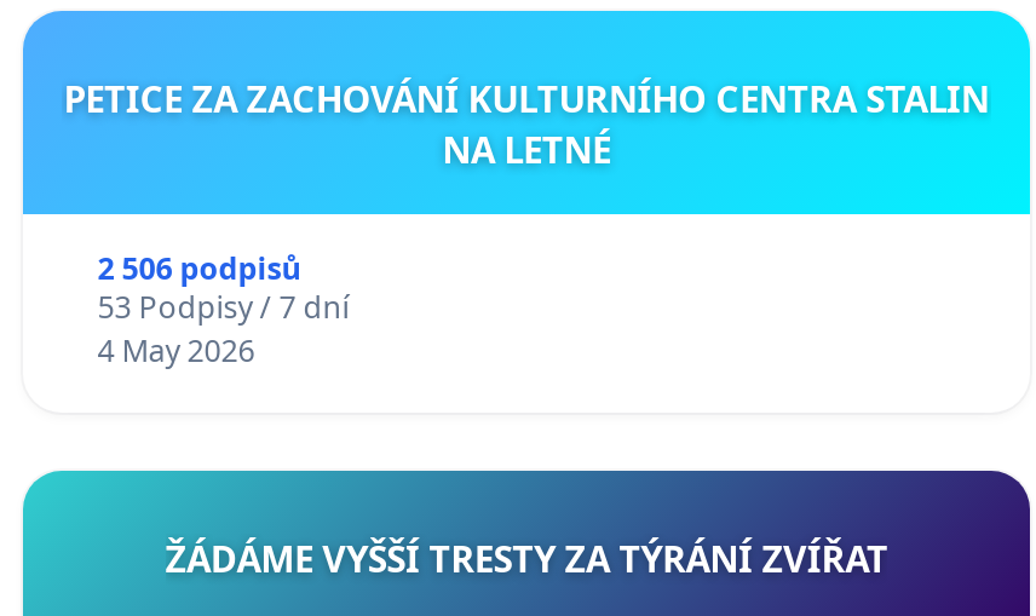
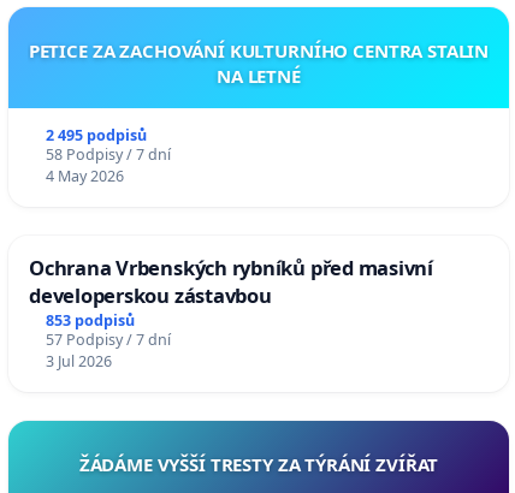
[98,248,301,289] 2 506 podpisů -> [45,126,147,146] 2 495 podpisů
[98,287,349,328] 53 Podpisy / 7 dní -> [45,145,171,165] 58 Podpisy / 7 dní
none -> [29,254,433,372] Ochrana Vrbenských rybníků před masivní | developerskou zástavbou | 853 podpisů | 57 Podpisy / 7 dní | 3 Jul 2026

